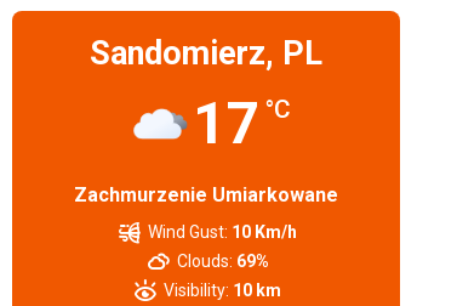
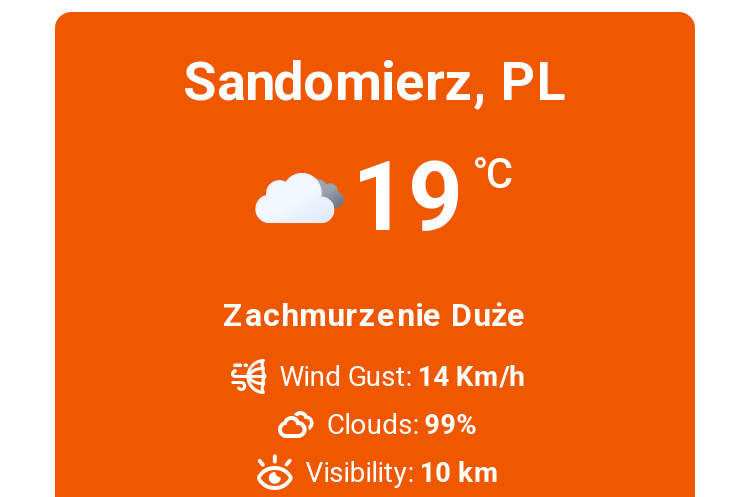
[192,89,290,158] 17 °C -> [352,140,514,254] 19 °C
[74,183,338,206] Zachmurzenie Umiarkowane -> [223,296,527,334] Zachmurzenie Duże
[148,222,297,242] Wind Gust: 10 Km/h -> [279,360,525,392] Wind Gust: 14 Km/h
[177,251,269,271] Clouds: 69% -> [326,408,478,440] Clouds: 99%

